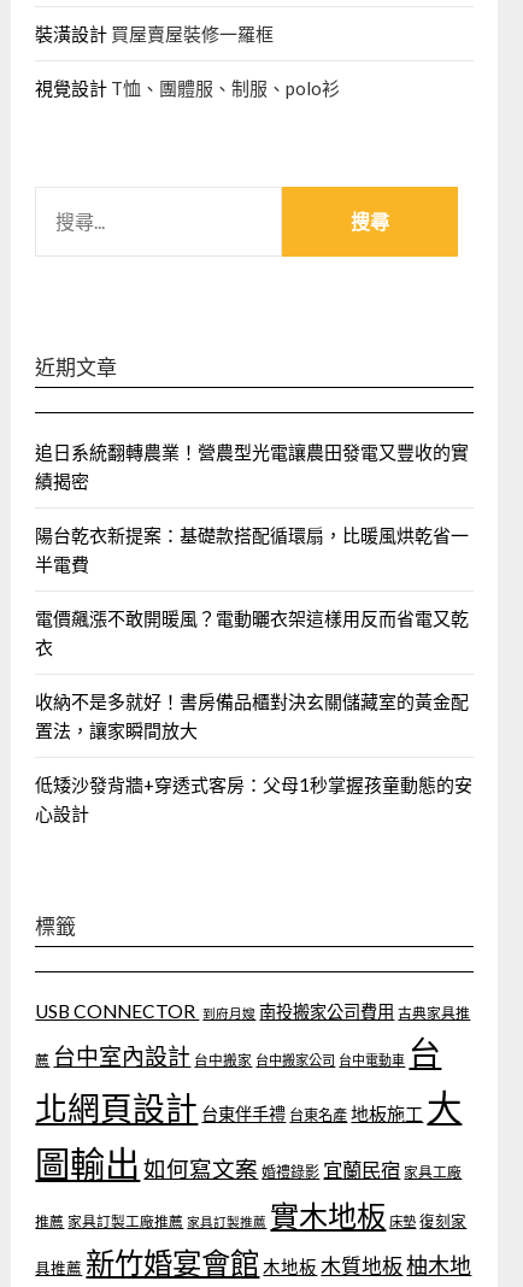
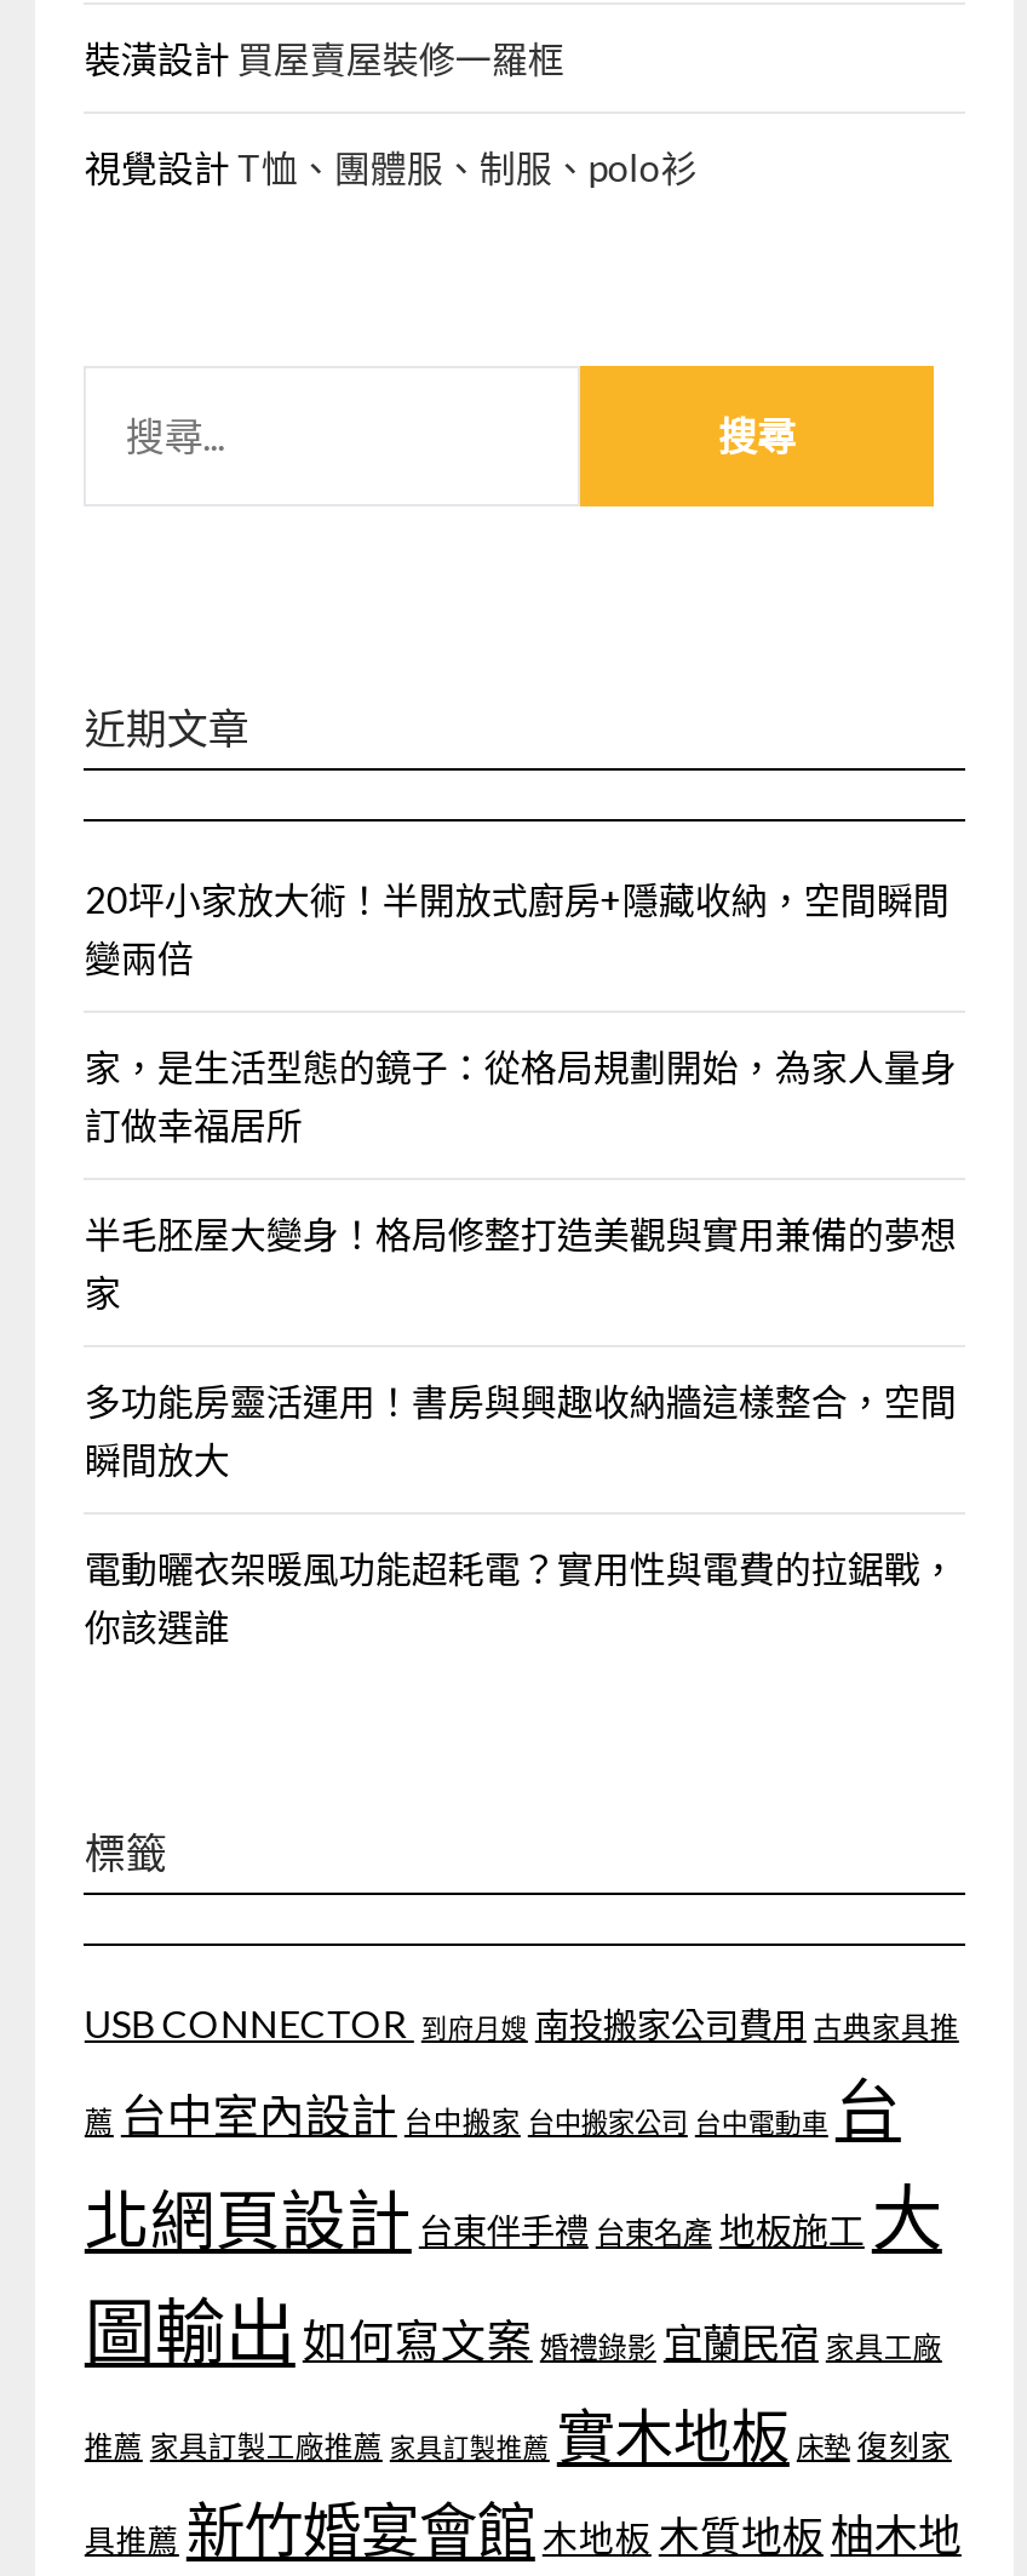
[35,441,469,491] 追日系統翻轉農業！營農型光電讓農田發電又豐收的實 | 績揭密 -> [85,876,949,978] 20坪小家放大術！半開放式廚房+隱藏收納，空間瞬間 | 變兩倍
[35,524,469,574] 陽台乾衣新提案：基礎款搭配循環扇，比暖風烘乾省一 | 半電費 -> [85,1043,957,1145] 家，是生活型態的鏡子：從格局規劃開始，為家人量身 | 訂做幸福居所
[35,607,469,657] 電價飆漲不敢開暖風？電動曬衣架這樣用反而省電又乾 | 衣 -> [85,1211,957,1312] 半毛胚屋大變身！格局修整打造美觀與實用兼備的夢想 | 家
[35,690,469,741] 收納不是多就好！書房備品櫃對決玄關儲藏室的黃金配 | 置法，讓家瞬間放大 -> [85,1378,957,1480] 多功能房靈活運用！書房與興趣收納牆這樣整合，空間 | 瞬間放大
[35,773,473,824] 低矮沙發背牆+穿透式客房：父母1秒掌握孩童動態的安 | 心設計 -> [85,1545,957,1647] 電動曬衣架暖風功能超耗電？實用性與電費的拉鋸戰， | 你該選誰

